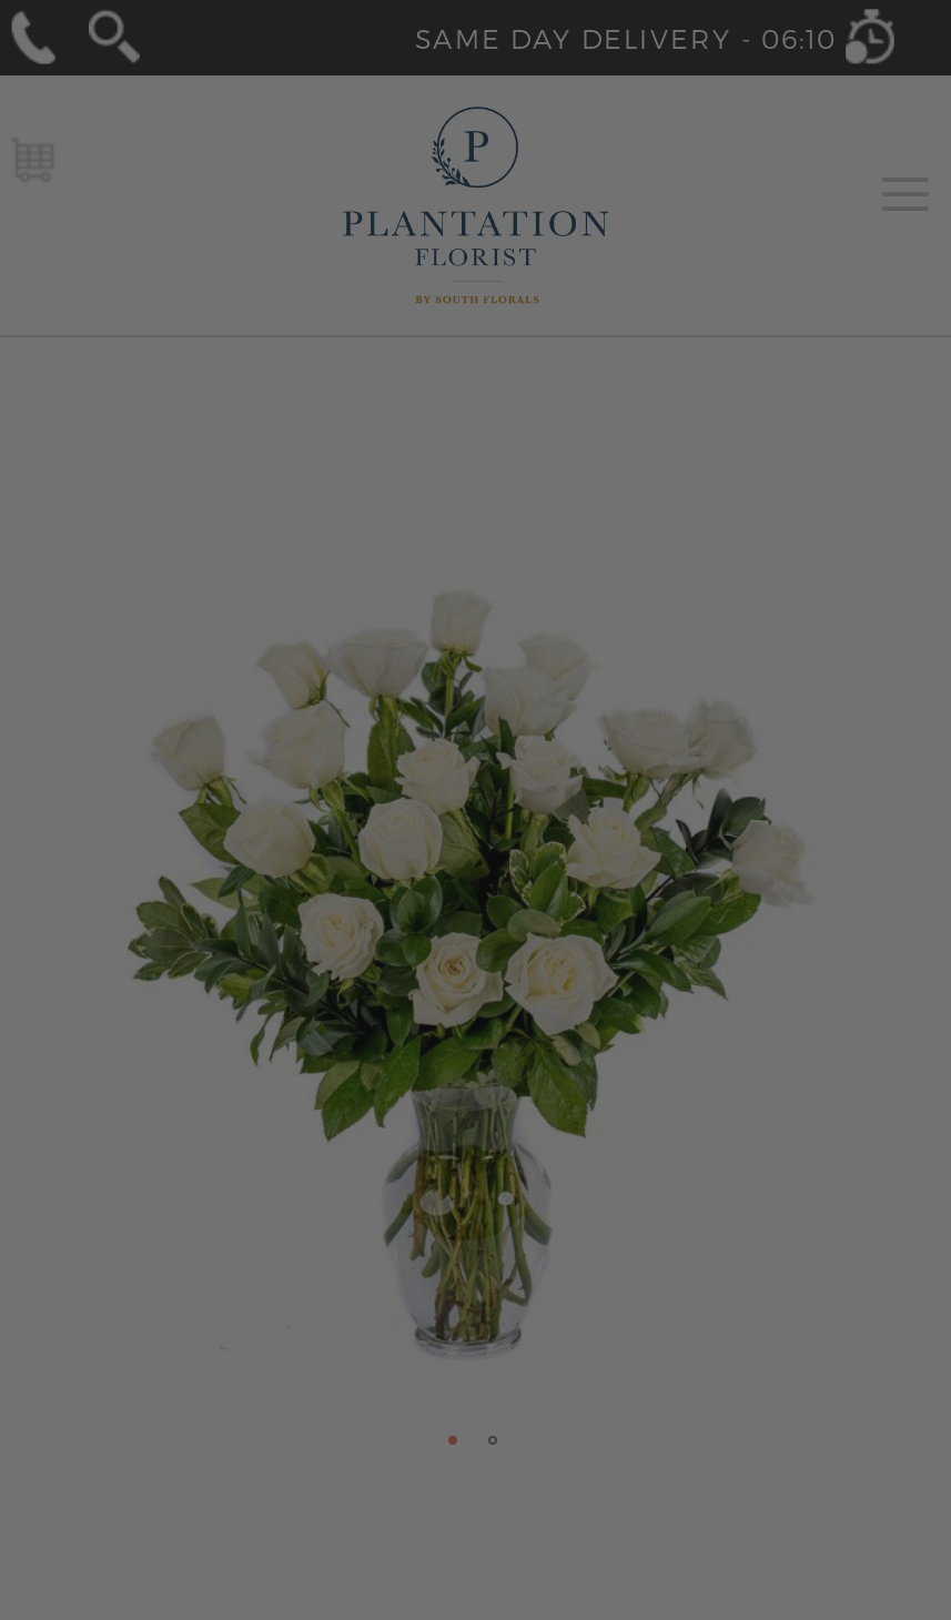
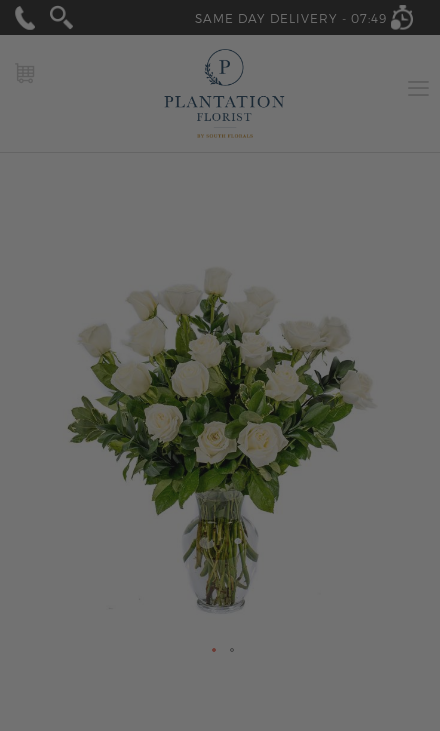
[415,22,837,53] SAME DAY DELIVERY - 06:10 -> [195,11,387,25] SAME DAY DELIVERY - 07:49

